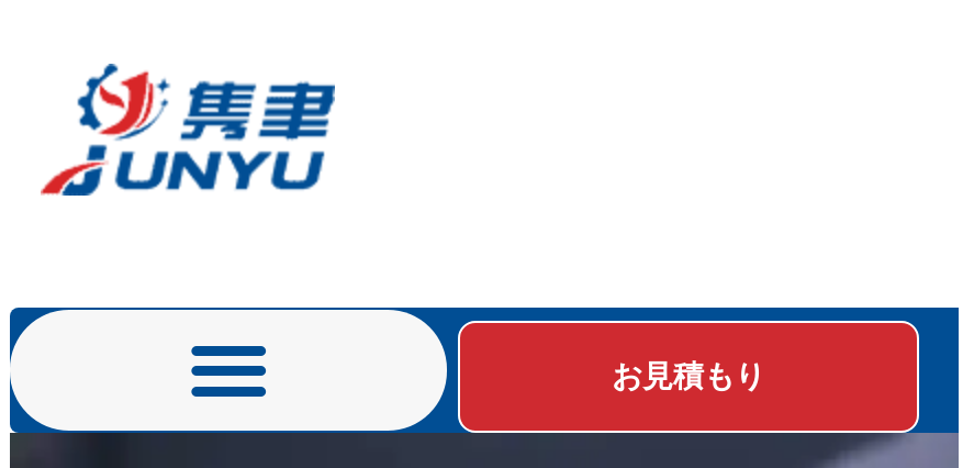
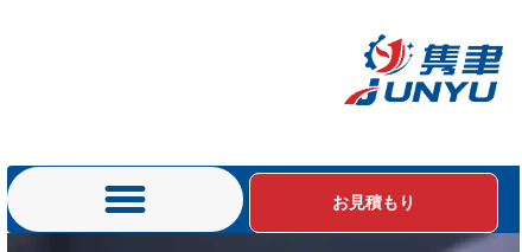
none -> [344,33,504,106] [image]
[41,62,337,198] [image] -> none

